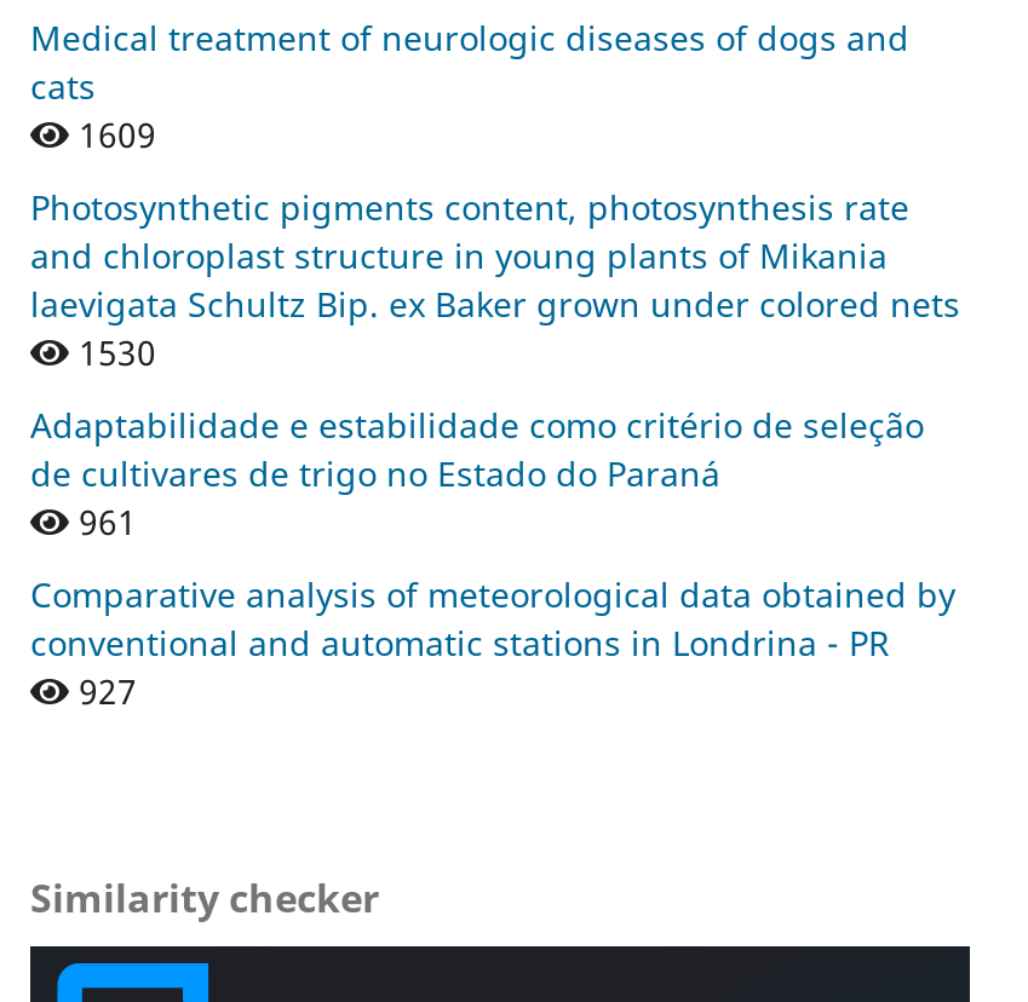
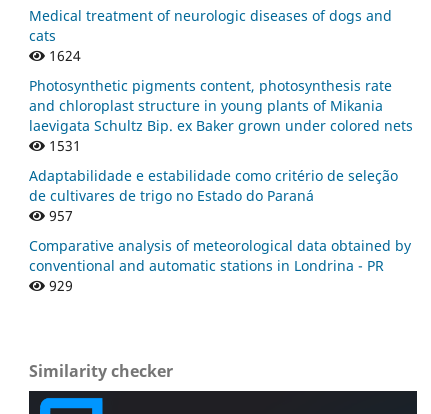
[69,112,156,158] 1609 -> [45,46,81,65] 1624
[69,330,156,376] 1530 -> [45,136,81,155] 1531
[69,499,137,545] 961 -> [45,206,73,225] 957
[69,668,137,714] 927 -> [45,276,73,295] 929

